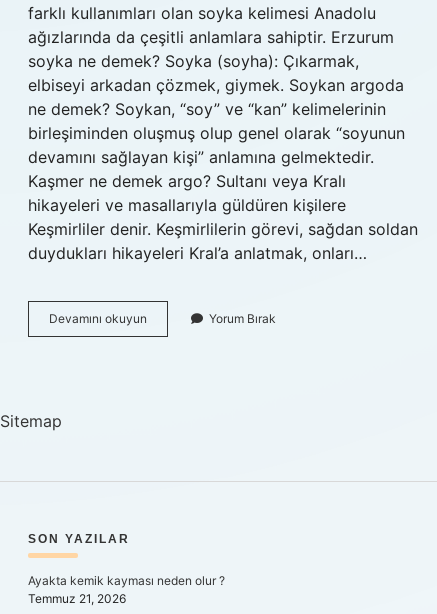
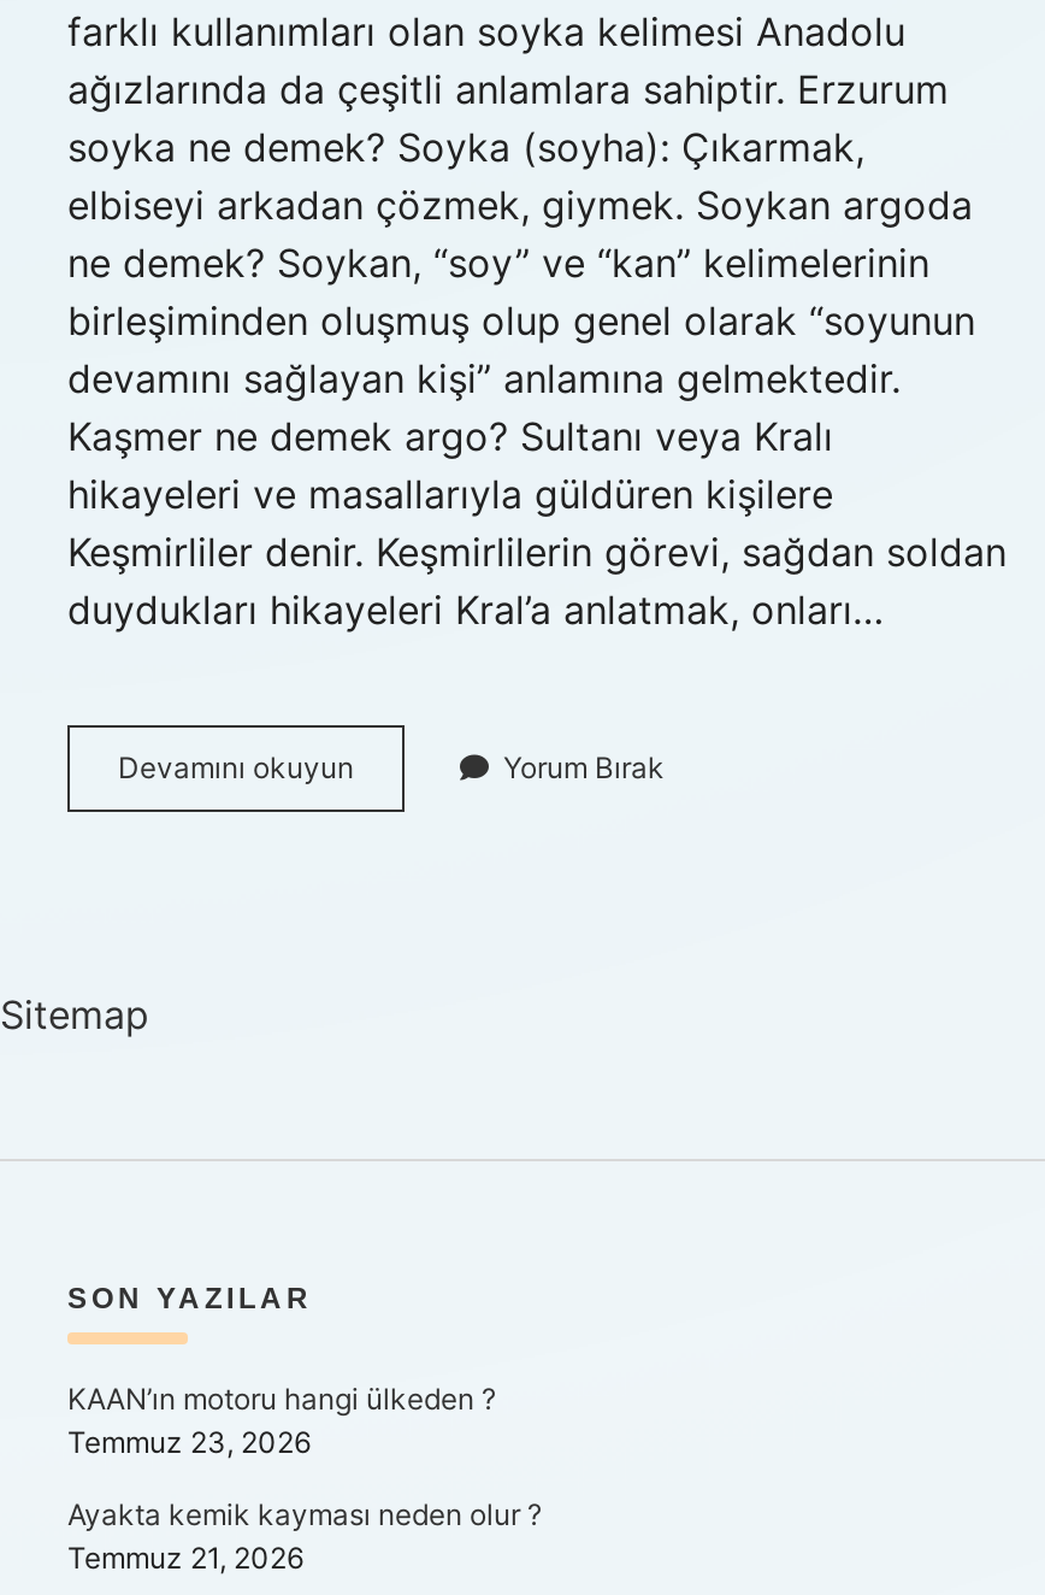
none -> [67,1381,496,1460] KAAN’ın motoru hangi ülkeden ? | Temmuz 23, 2026

